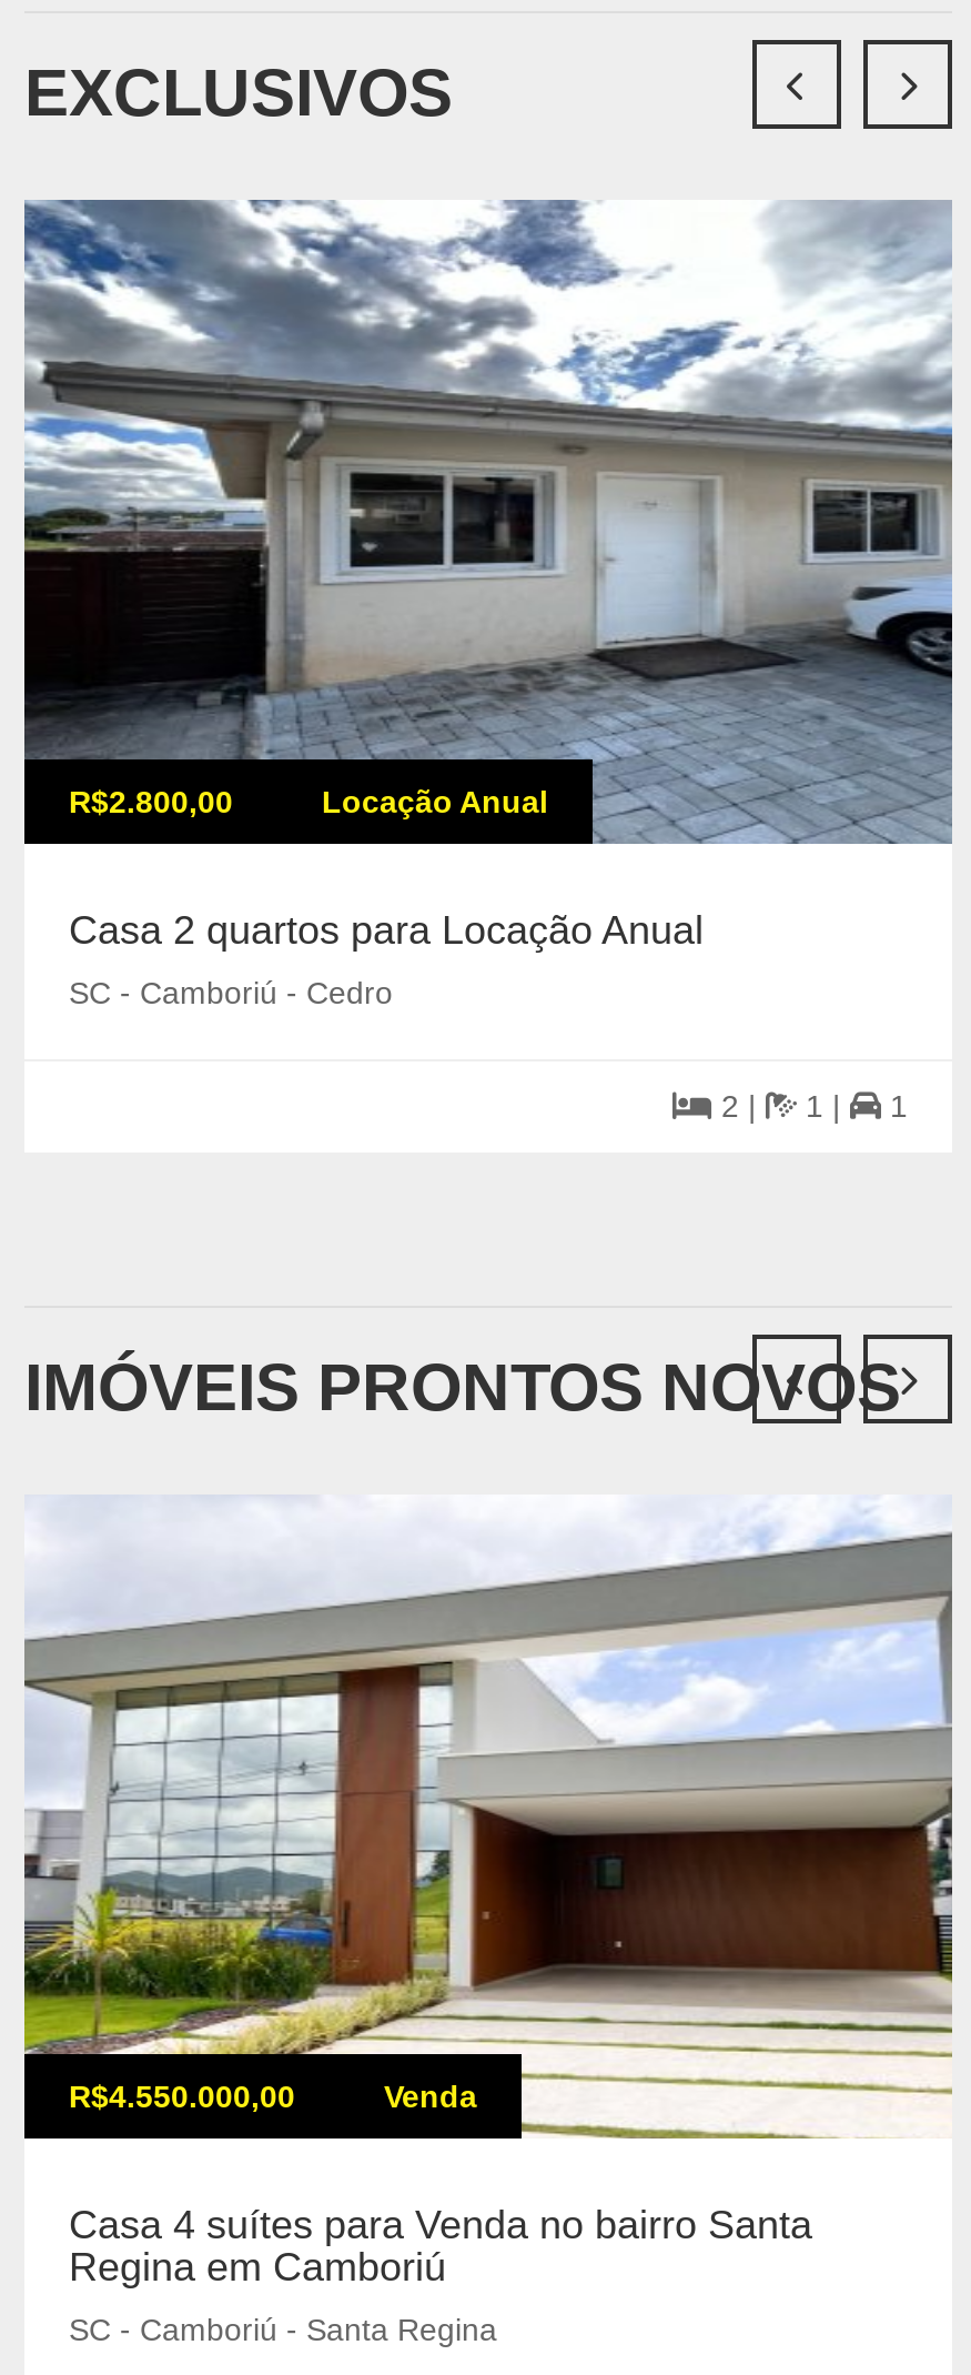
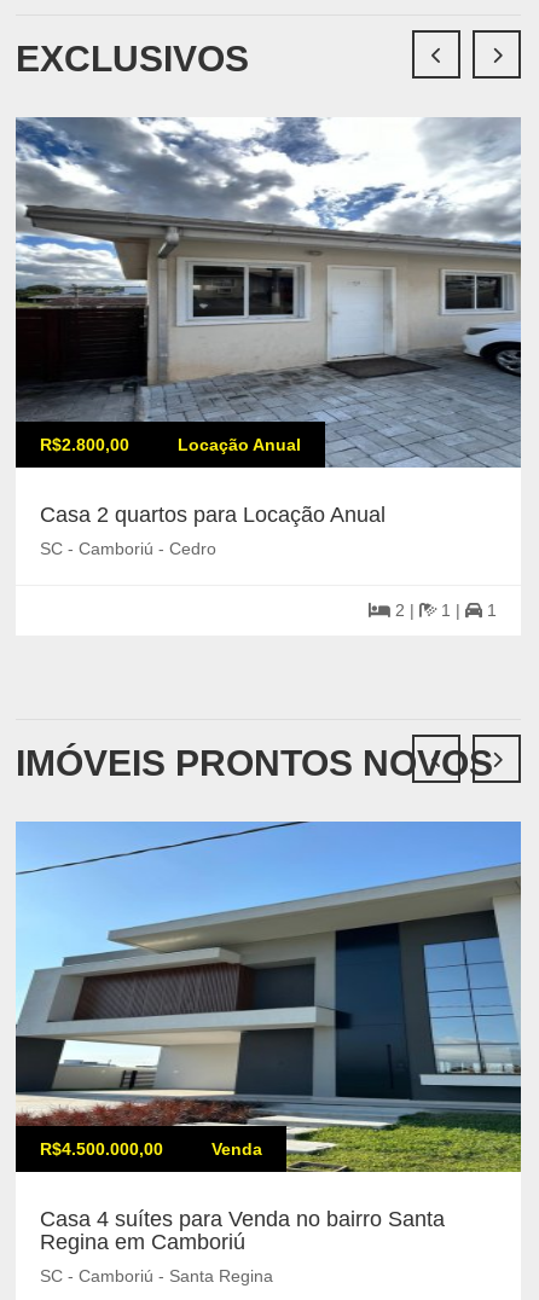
[22,1495,954,2141] [image] | R$4.550.000,00 -> [15,820,522,1173] [image] | R$4.500.000,00

